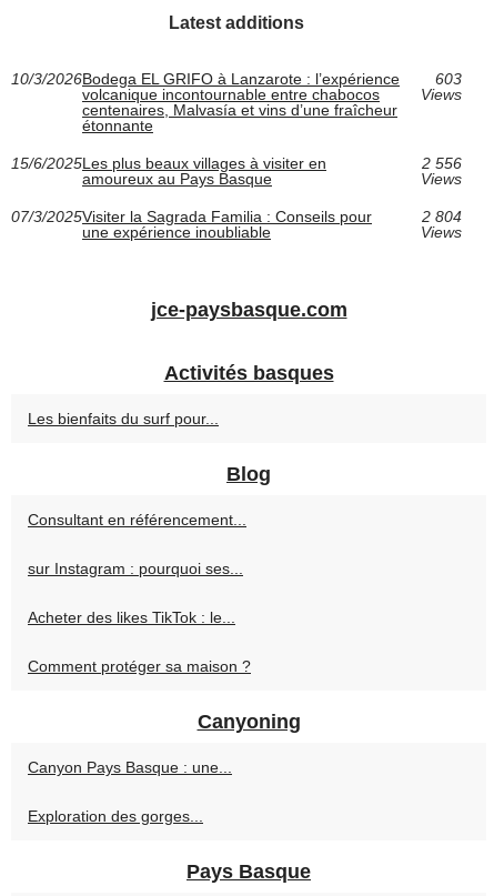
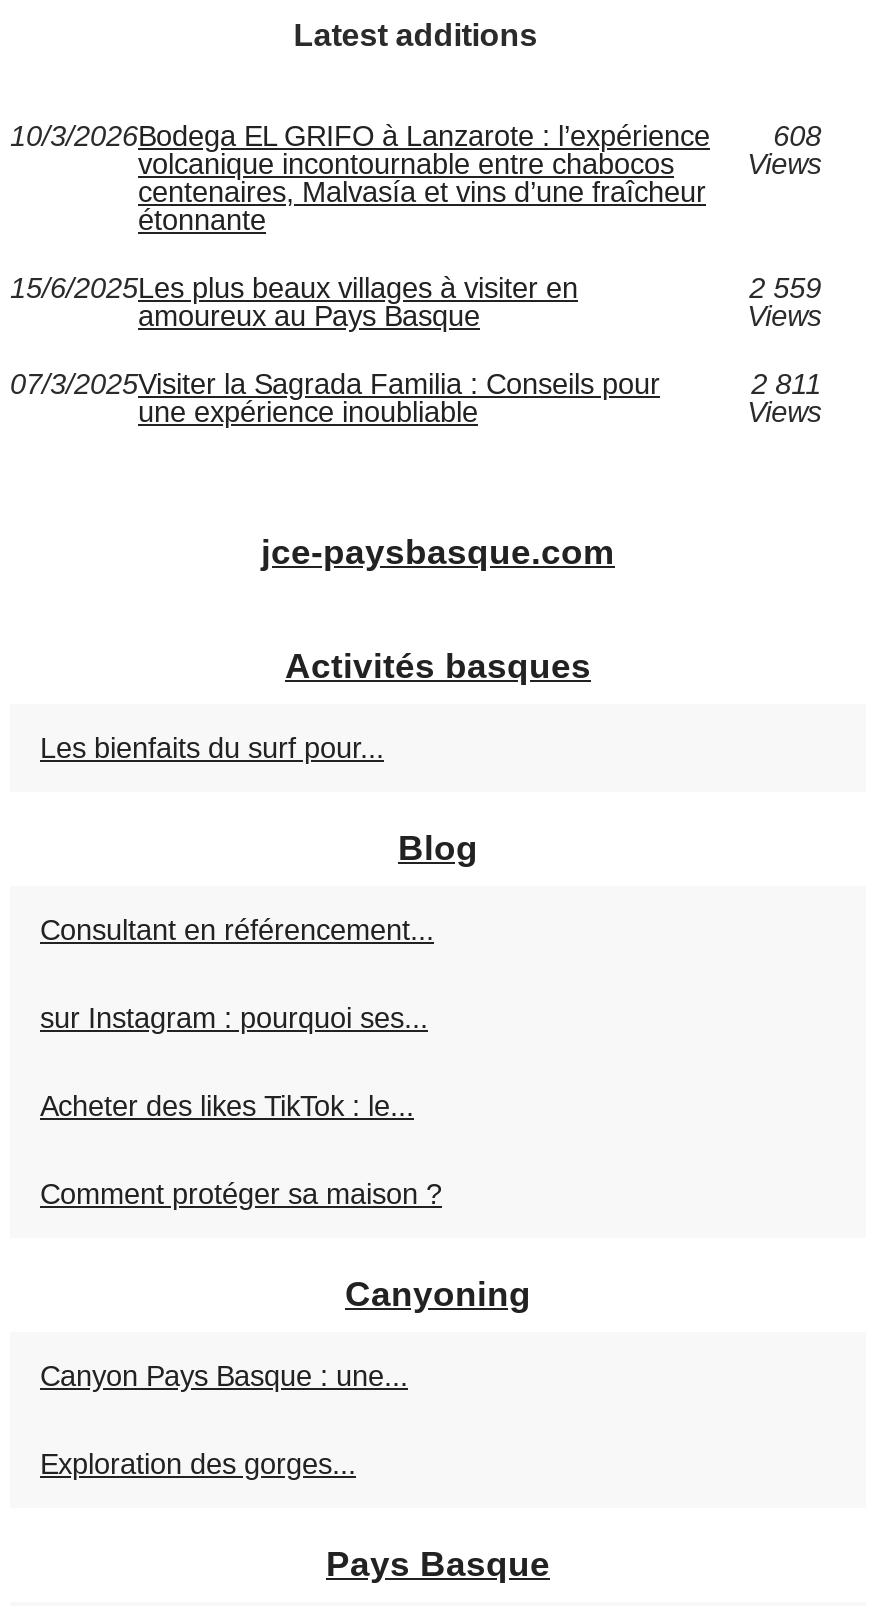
[11,70,461,88] 10/3/2026Bodega EL GRIFO à Lanzarote : l’expérience 603 -> [10,121,821,153] 10/3/2026Bodega EL GRIFO à Lanzarote : l’expérience 608
[421,155,461,172] 2 556 -> [749,273,821,305] 2 559
[421,208,461,226] 2 804 -> [751,369,821,401] 2 811

